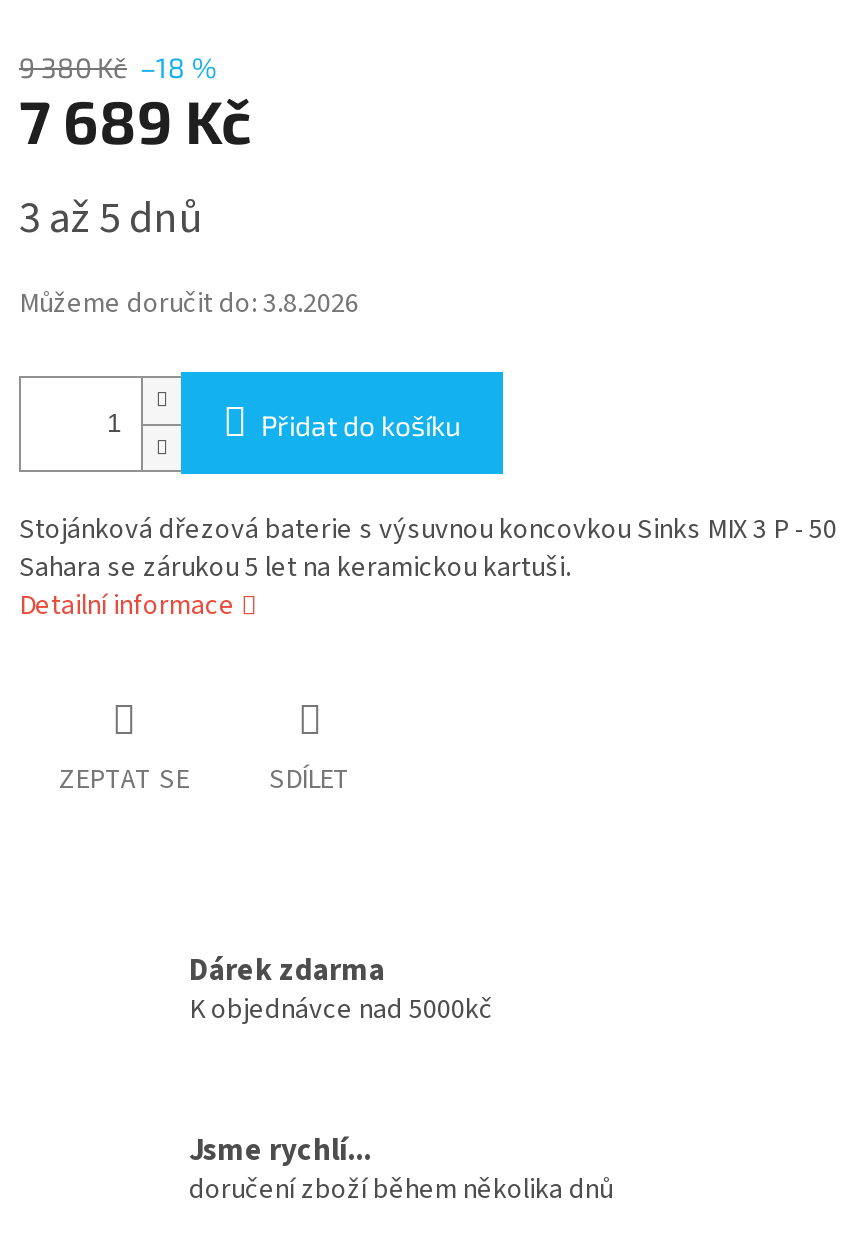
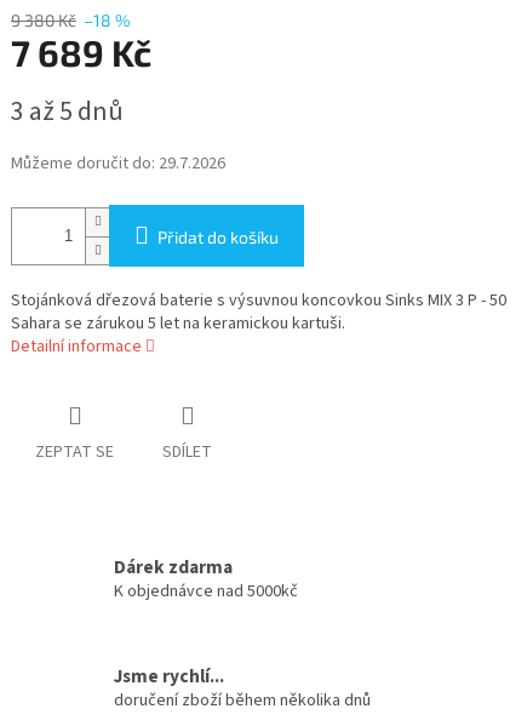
[19,285,359,325] Můžeme doručit do: 3.8.2026 -> [11,152,225,176] Můžeme doručit do: 29.7.2026

